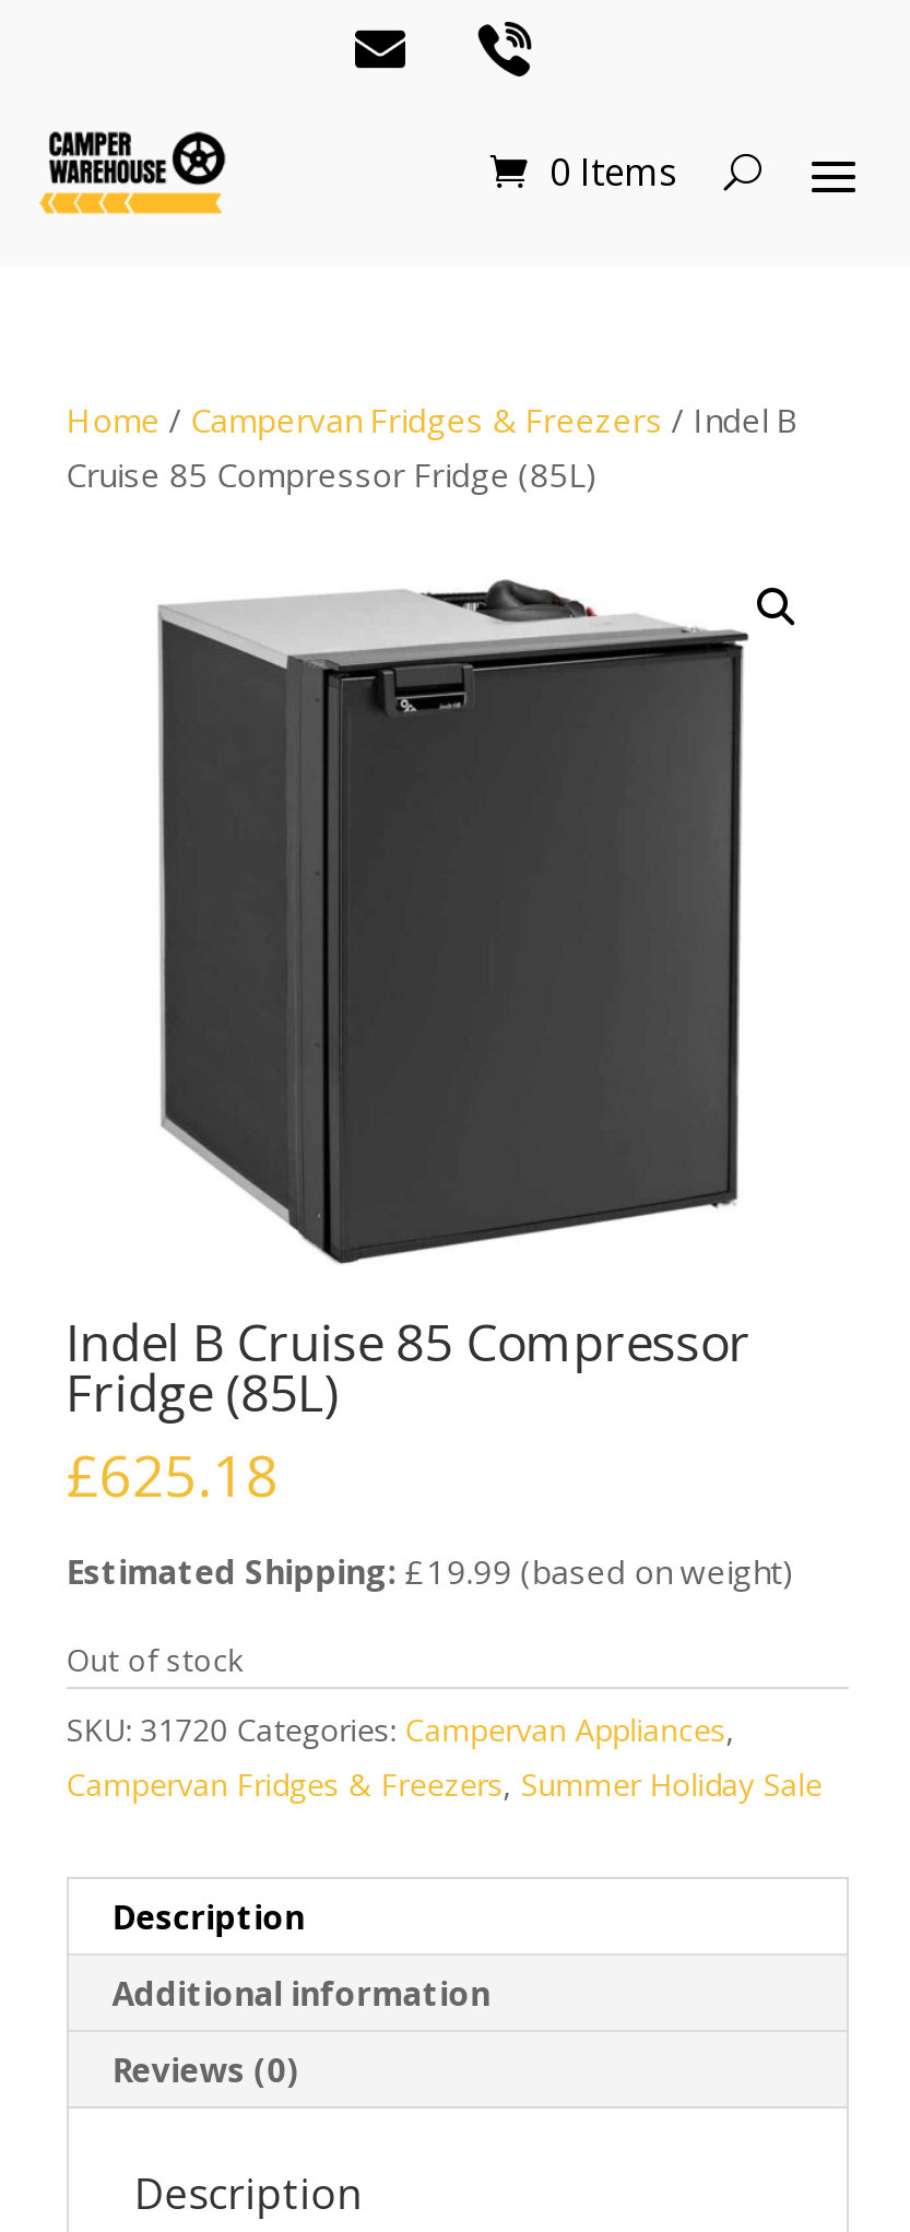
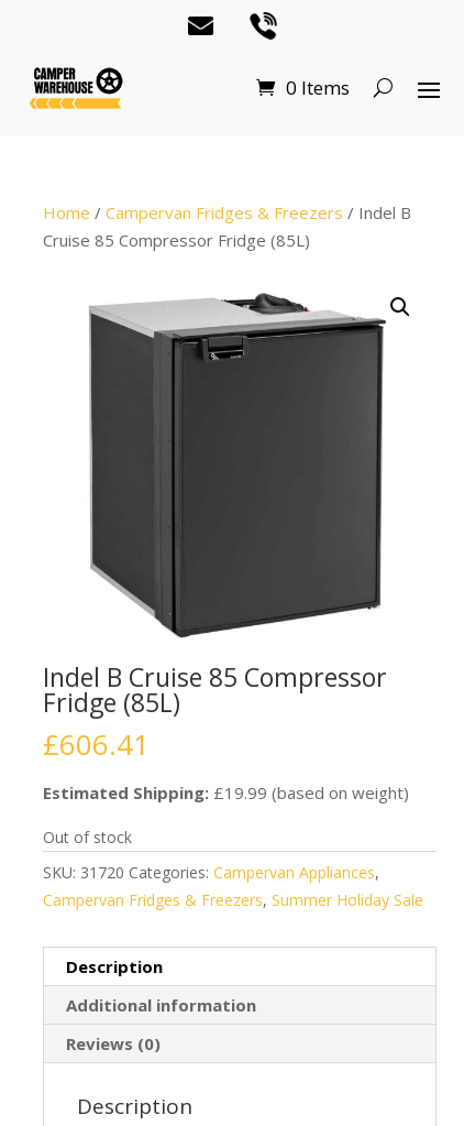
[66,1436,278,1514] £625.18 -> [43,724,149,764] £606.41

